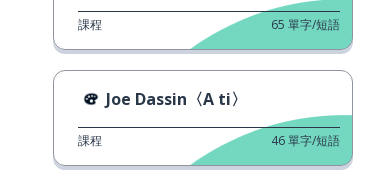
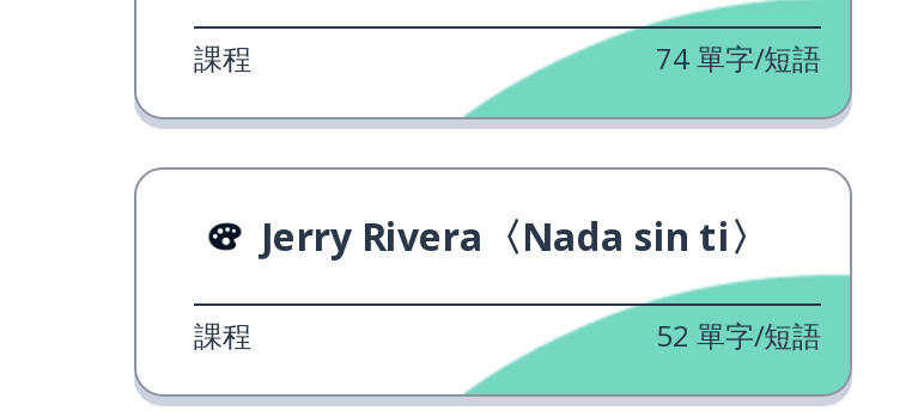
[271,16,340,33] 65 單字/短語 -> [656,38,821,79] 74 單字/短語
[106,88,247,110] Joe Dassin〈A ti〉 -> [261,210,768,263] Jerry Rivera〈Nada sin ti〉
[271,132,340,149] 46 單字/短語 -> [656,315,821,356] 52 單字/短語

